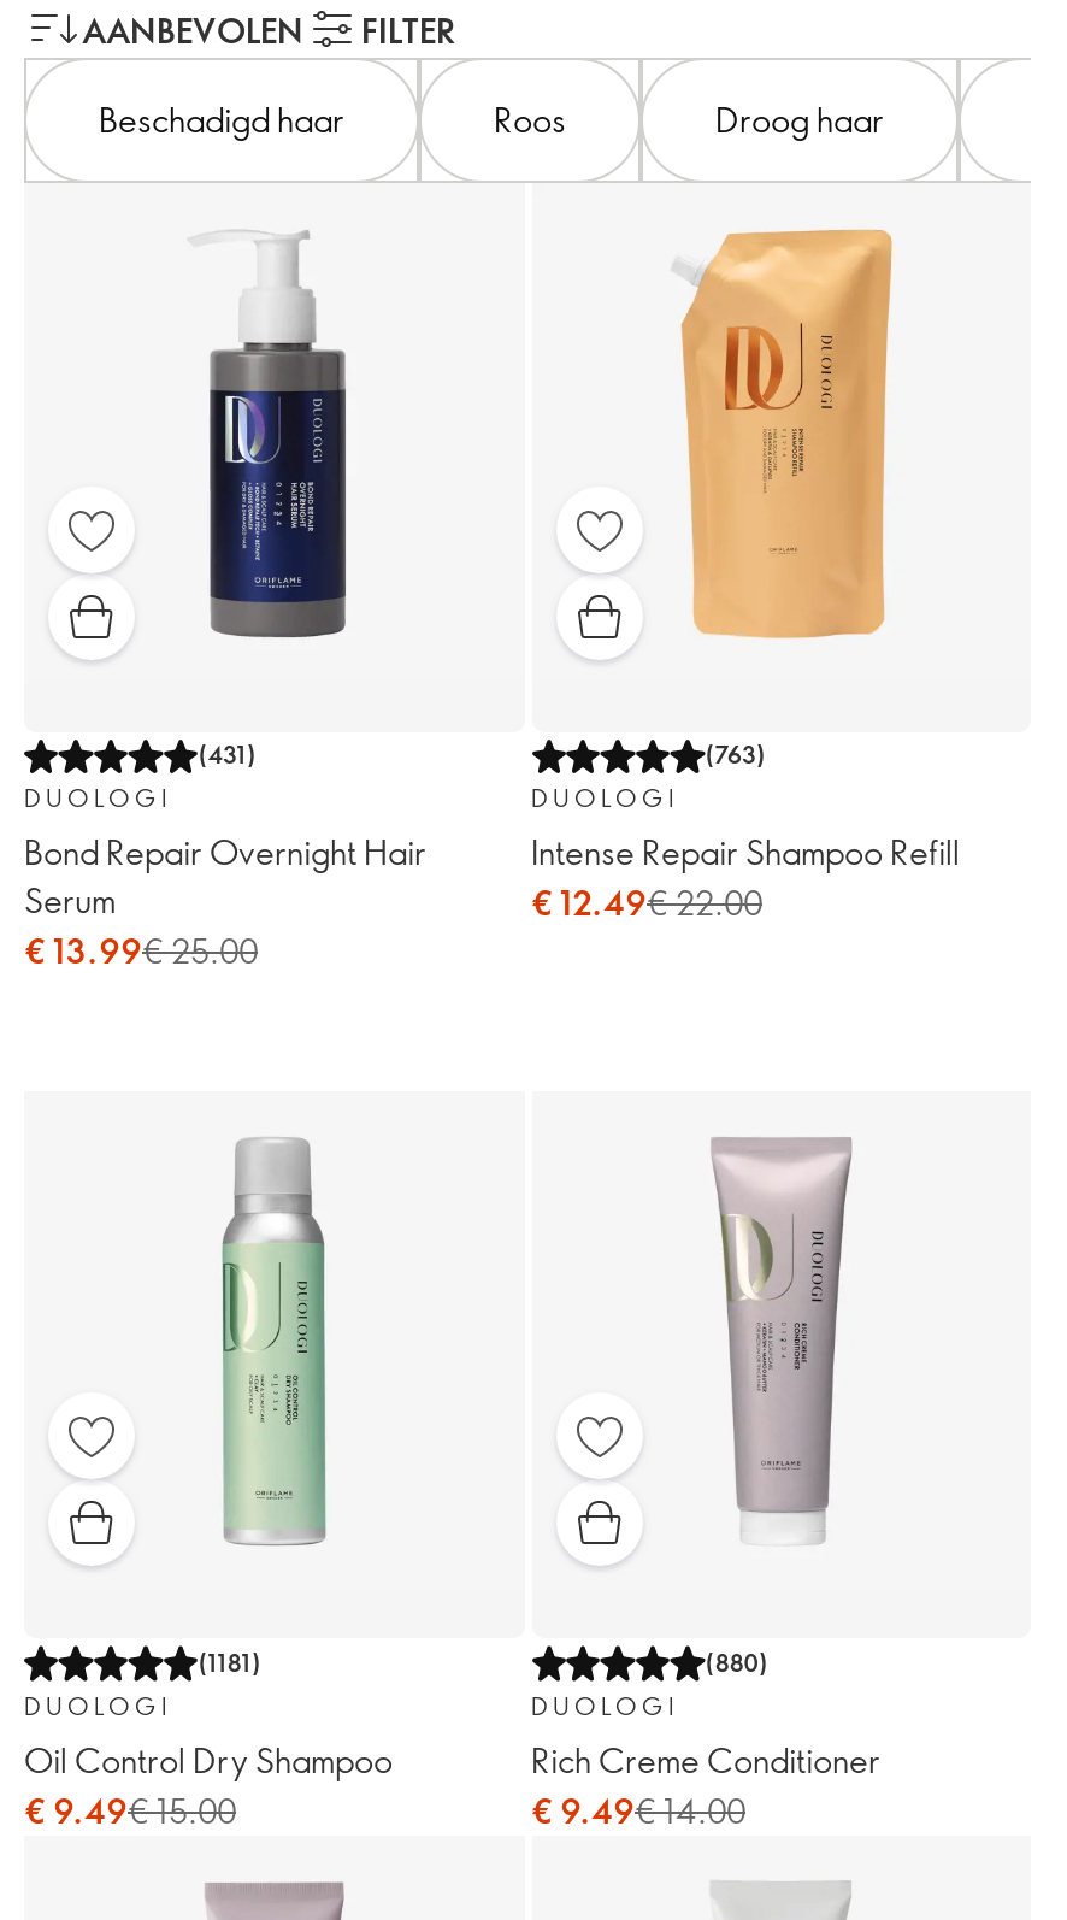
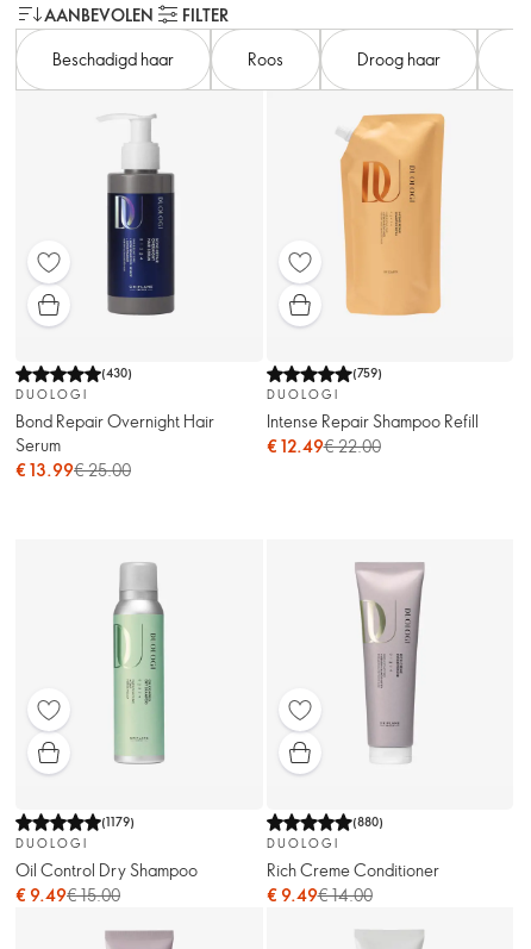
[198,738,256,771] (431) -> [101,365,132,381] (430)
[705,738,765,771] (763) -> [352,365,382,381] (759)
[198,1646,261,1680] (1181) -> [101,813,135,830] (1179)

